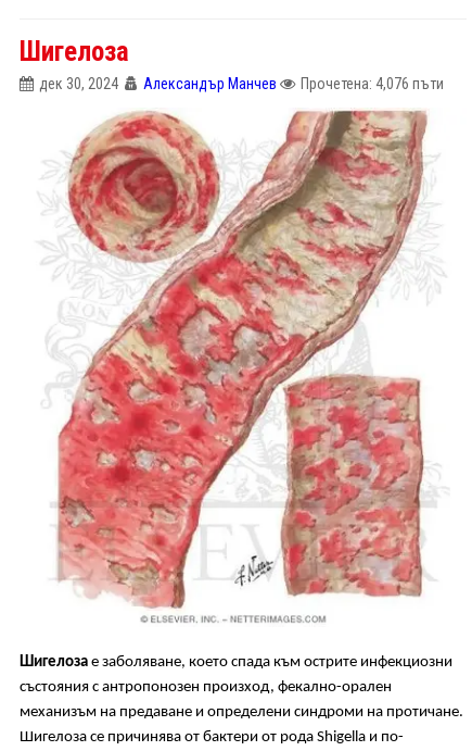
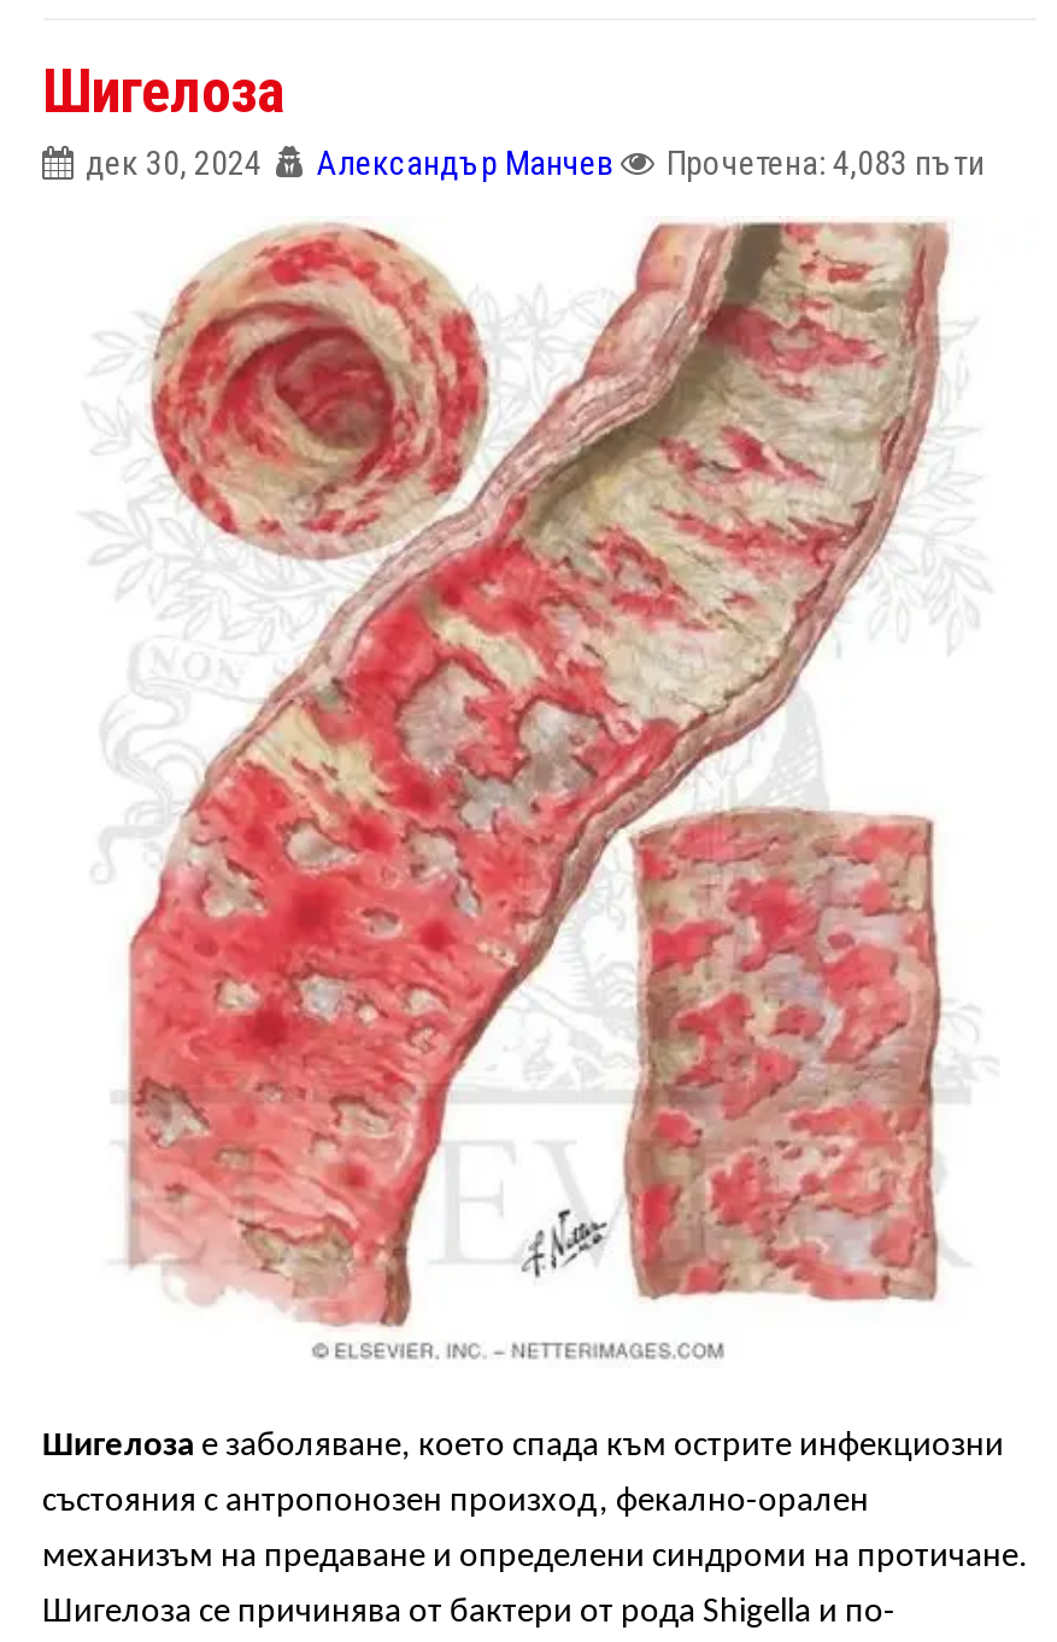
[300,75,443,92] Прочетена: 4,076 пъти -> [667,143,985,182] Прочетена: 4,083 пъти

